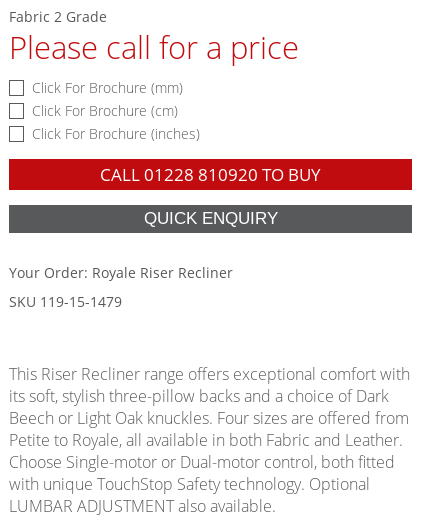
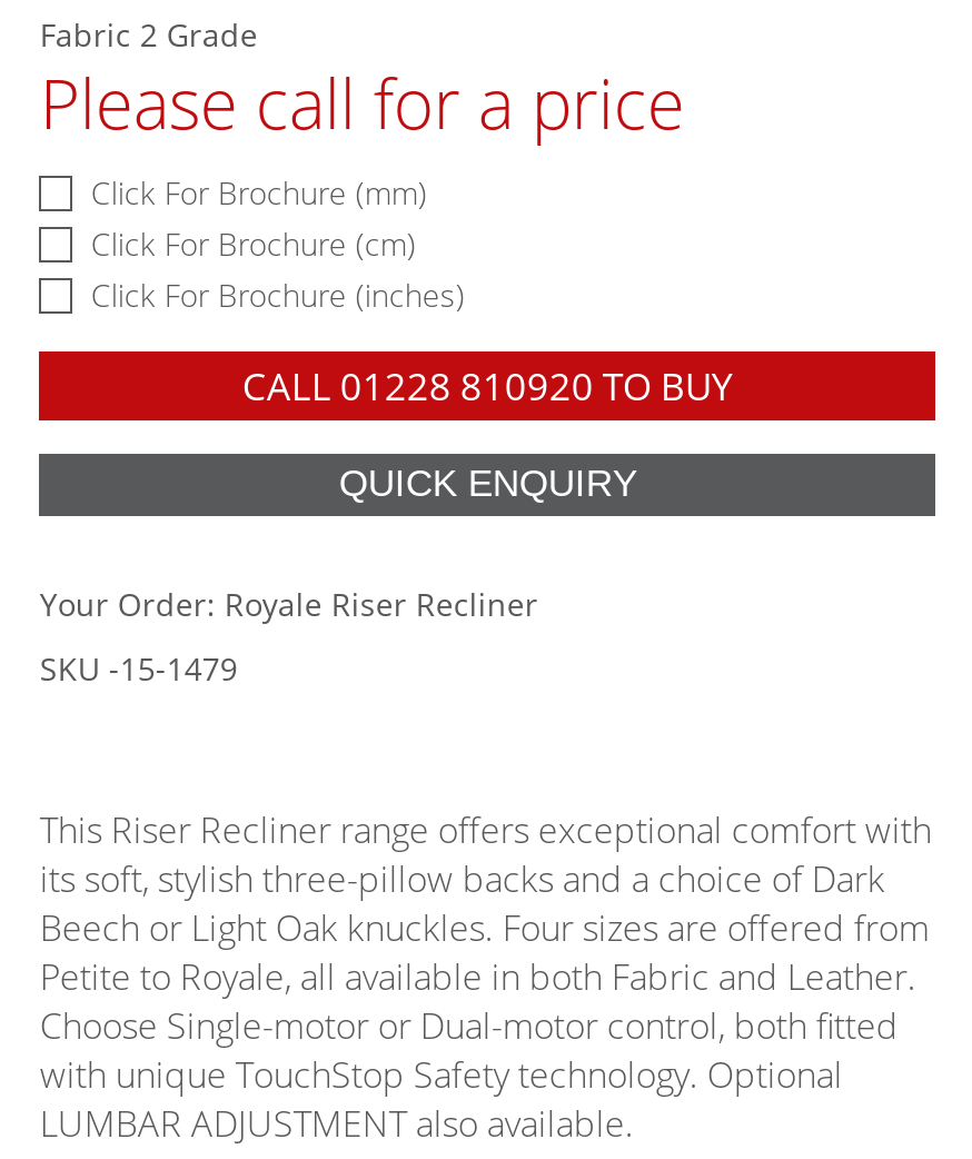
[9,292,122,311] SKU 119-15-1479 -> [40,647,238,689] SKU -15-1479

